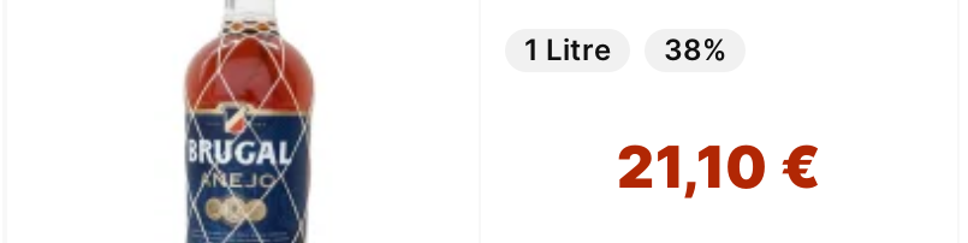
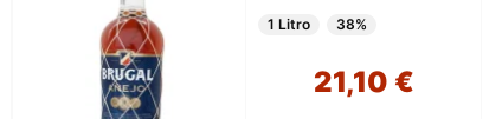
[524,32,726,68] 1 Litre 38% -> [268,15,367,33] 1 Litro 38%

